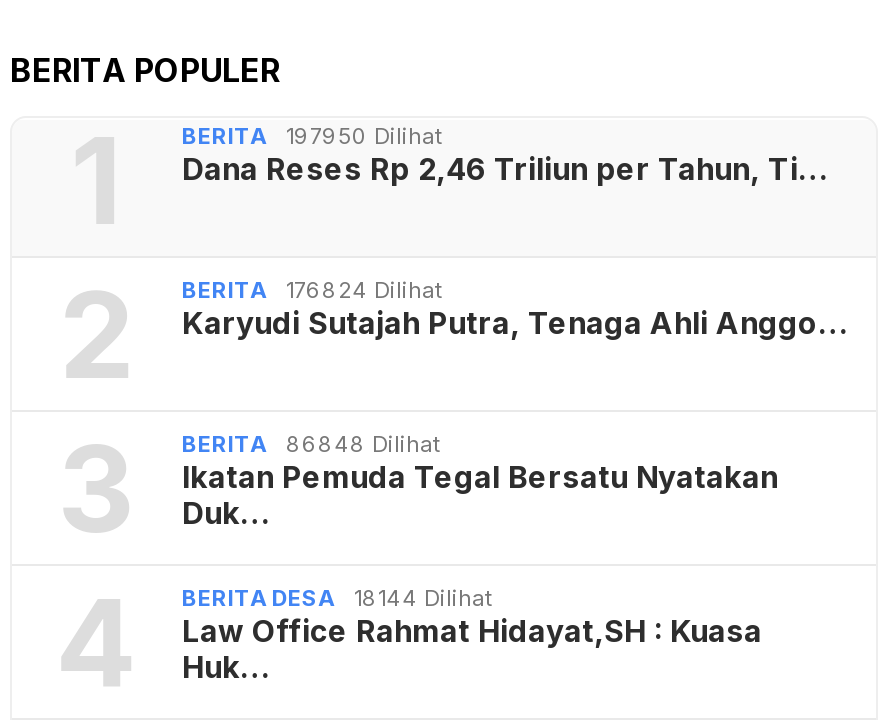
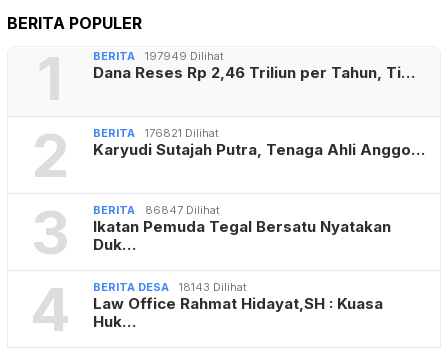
[182,122,442,150] BERITA 197950 Dilihat -> [93,49,224,63] BERITA 197949 Dilihat
[182,276,442,304] BERITA 176824 Dilihat -> [93,126,219,140] BERITA 176821 Dilihat
[286,430,440,458] 86848 Dilihat -> [145,203,220,217] 86847 Dilihat
[354,584,492,612] 18144 Dilihat -> [179,280,247,294] 18143 Dilihat

